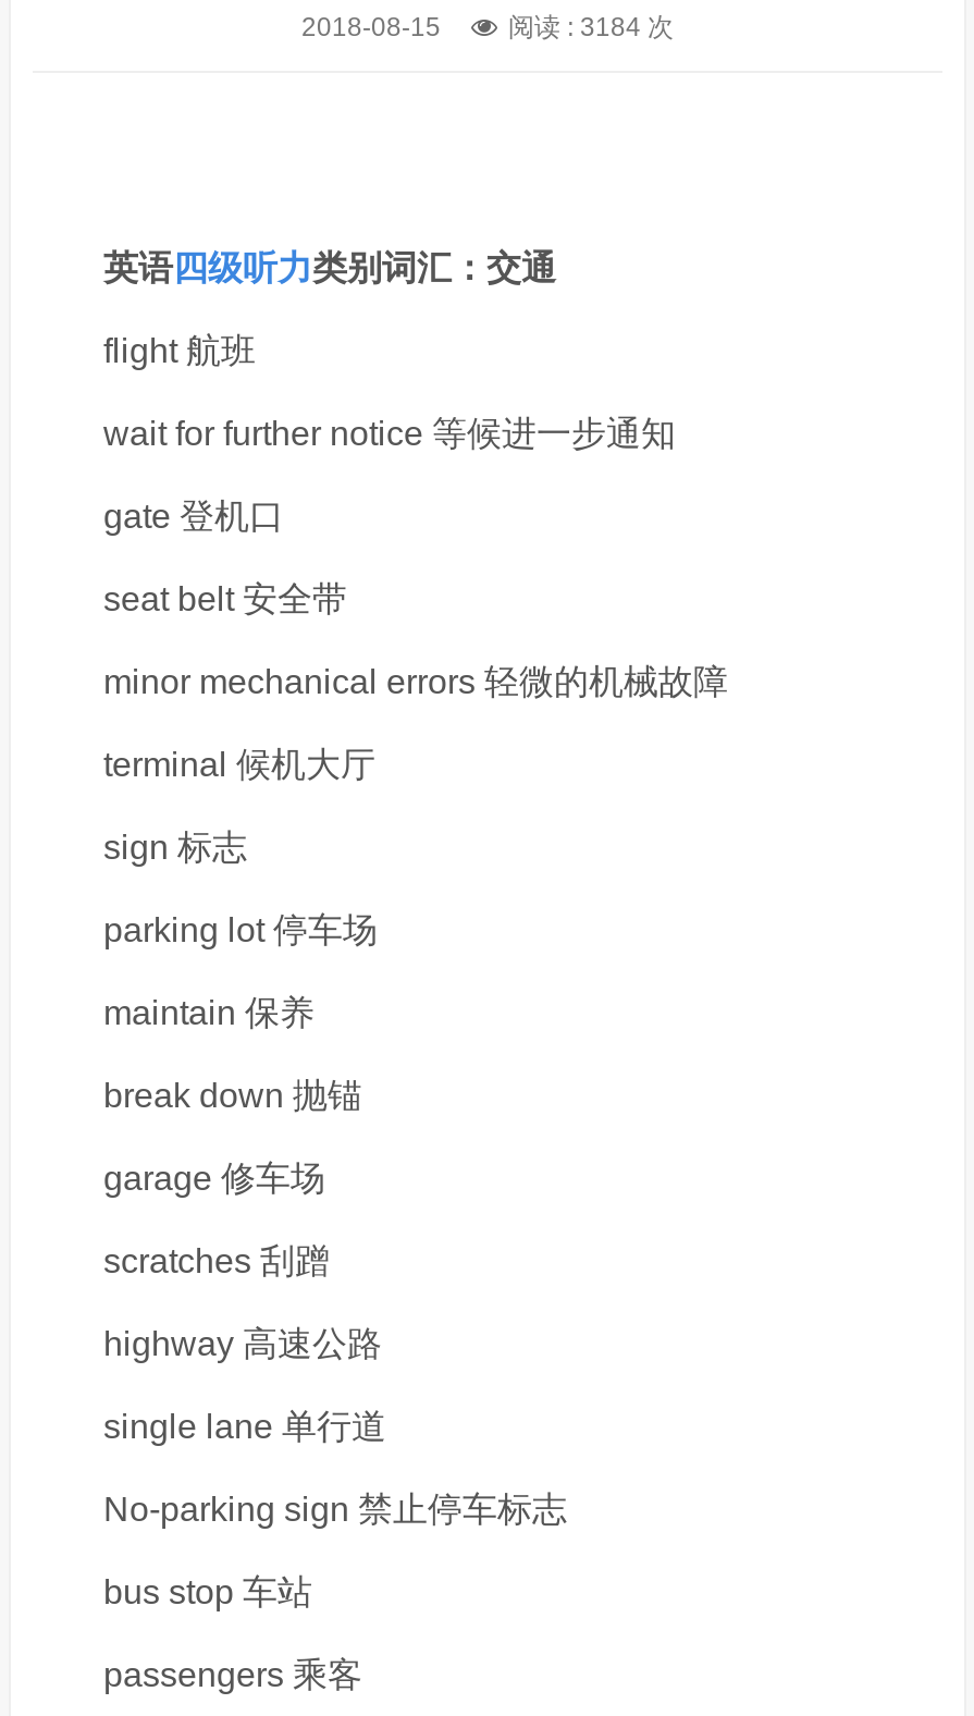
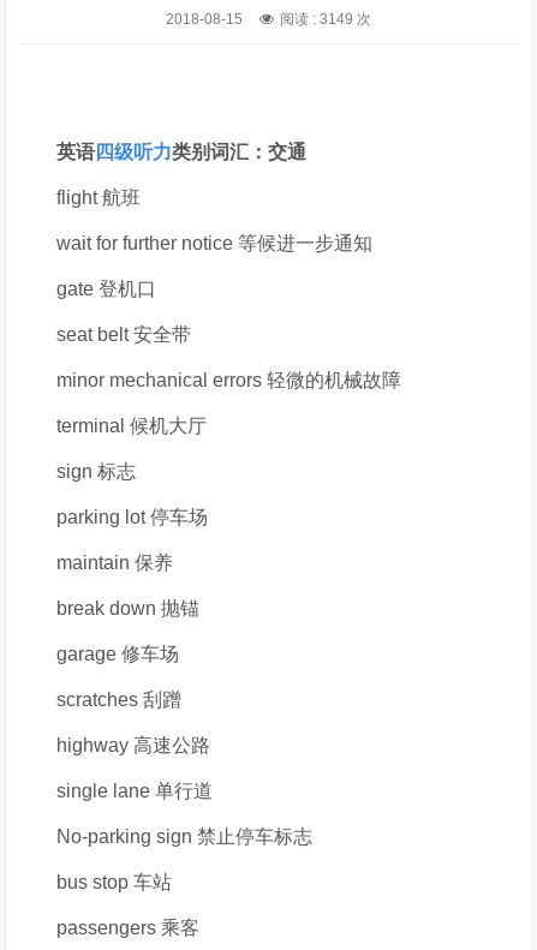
[508,12,674,42] 阅读 : 3184 次 -> [281,11,372,28] 阅读 : 3149 次

